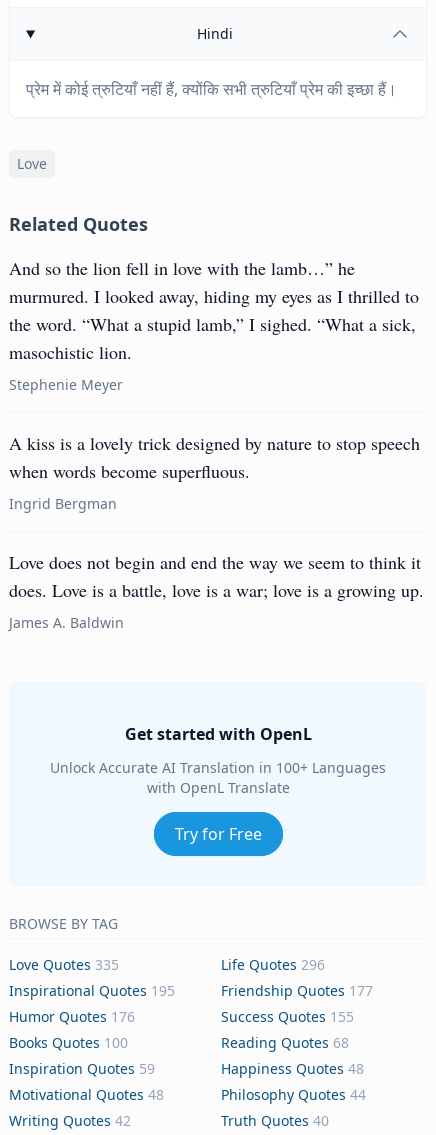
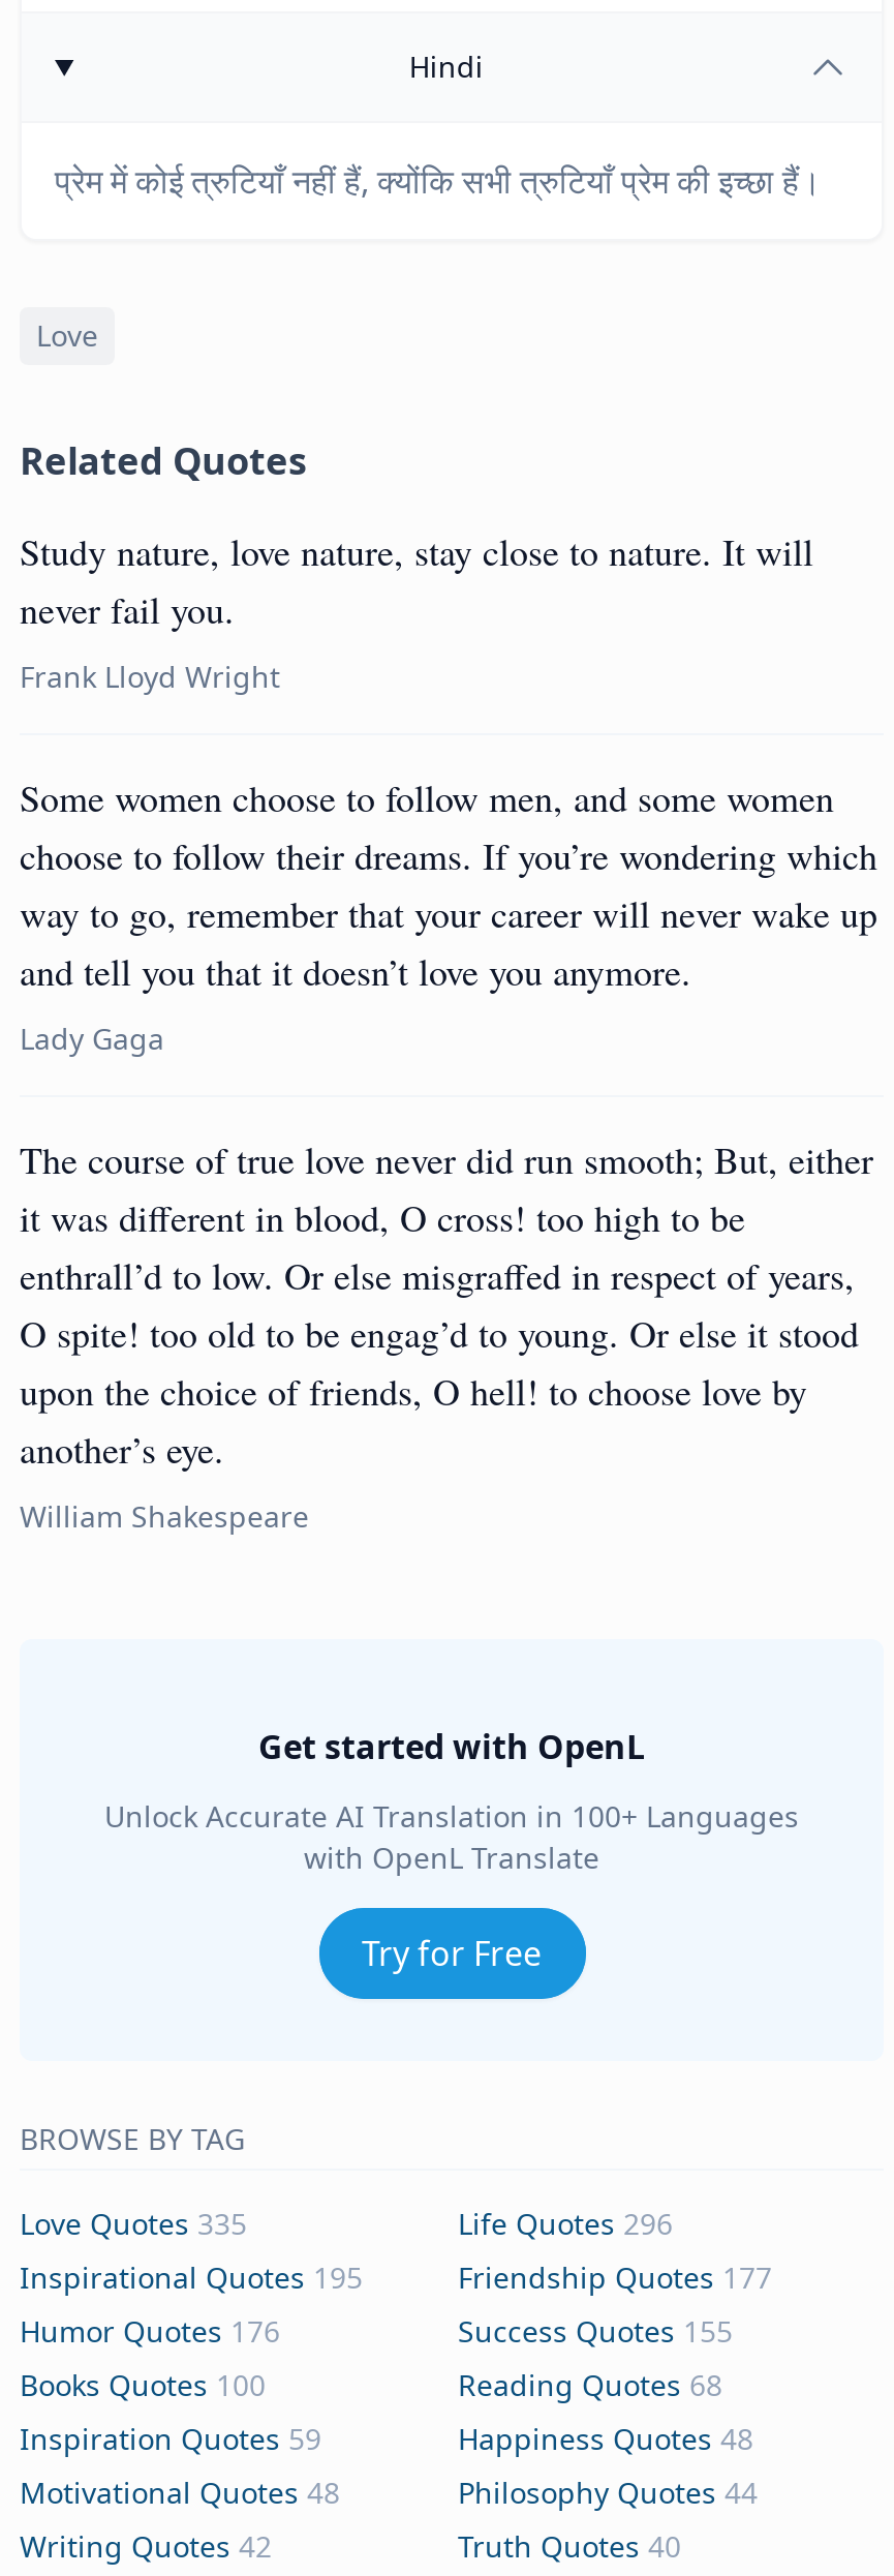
[9,256,419,364] And so the lion fell in love with the lamb…” he | murmured. I looked away, hiding my eyes as I thrilled to | the word. “What a stupid lamb,” I sighed. “What a sick, | masochistic lion. -> [20,527,813,635] Study nature, love nature, stay close to nature. It will | never fail you.
[9,375,123,394] Stephenie Meyer -> [20,657,280,697] Frank Lloyd Wright
[9,431,420,483] A kiss is a lovely trick designed by nature to stop speech | when words become superfluous. -> [20,773,877,997] Some women choose to follow men, and some women | choose to follow their dreams. If you’re wondering which | way to go, remember that your career will never wake up | and tell you that it doesn’t love you anymore.
[9,494,117,513] Ingrid Bergman -> [20,1019,164,1059] Lady Gaga
[9,550,424,602] Love does not begin and end the way we seem to think it | does. Love is a battle, love is a war; love is a growing up. -> [20,1135,873,1474] The course of true love never did run smooth; But, either | it was different in blood, O cross! too high to be | enthrall’d to low. Or else misgraffed in respect of years, | O spite! too old to be engag’d to young. Or else it stood | upon the choice of friends, O hell! to choose love by | another’s eye.
[9,613,124,632] James A. Baldwin -> [20,1497,309,1536] William Shakespeare

